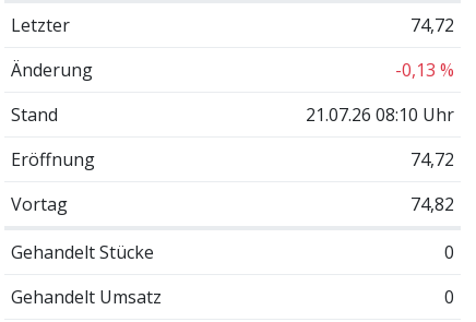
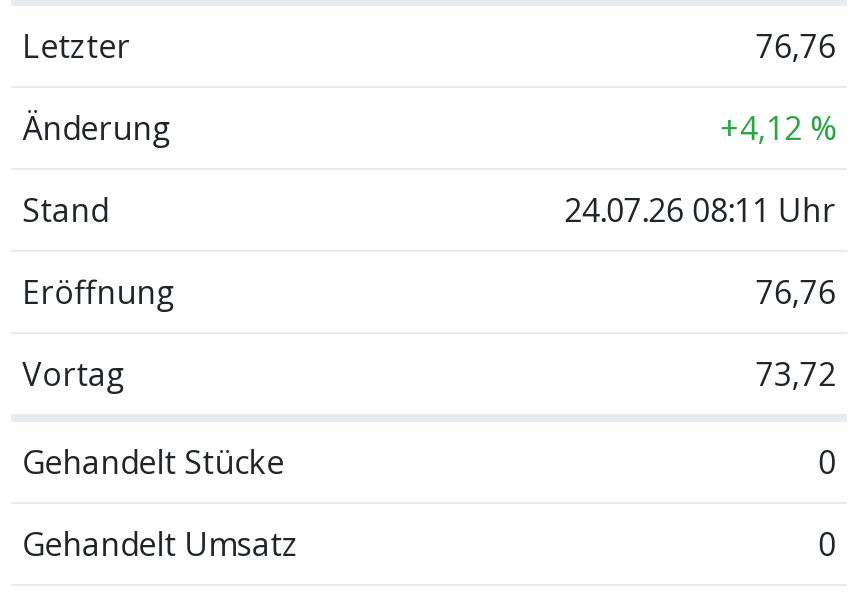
[411,13,455,37] 74,72 -> [756,24,836,68] 76,76
[396,58,455,82] -0,13 % -> [720,106,836,150] +4,12 %
[306,102,455,127] 21.07.26 08:10 Uhr -> [564,188,836,232] 24.07.26 08:11 Uhr
[411,147,455,171] 74,72 -> [756,270,836,314] 76,76
[411,192,455,216] 74,82 -> [756,352,836,396] 73,72

